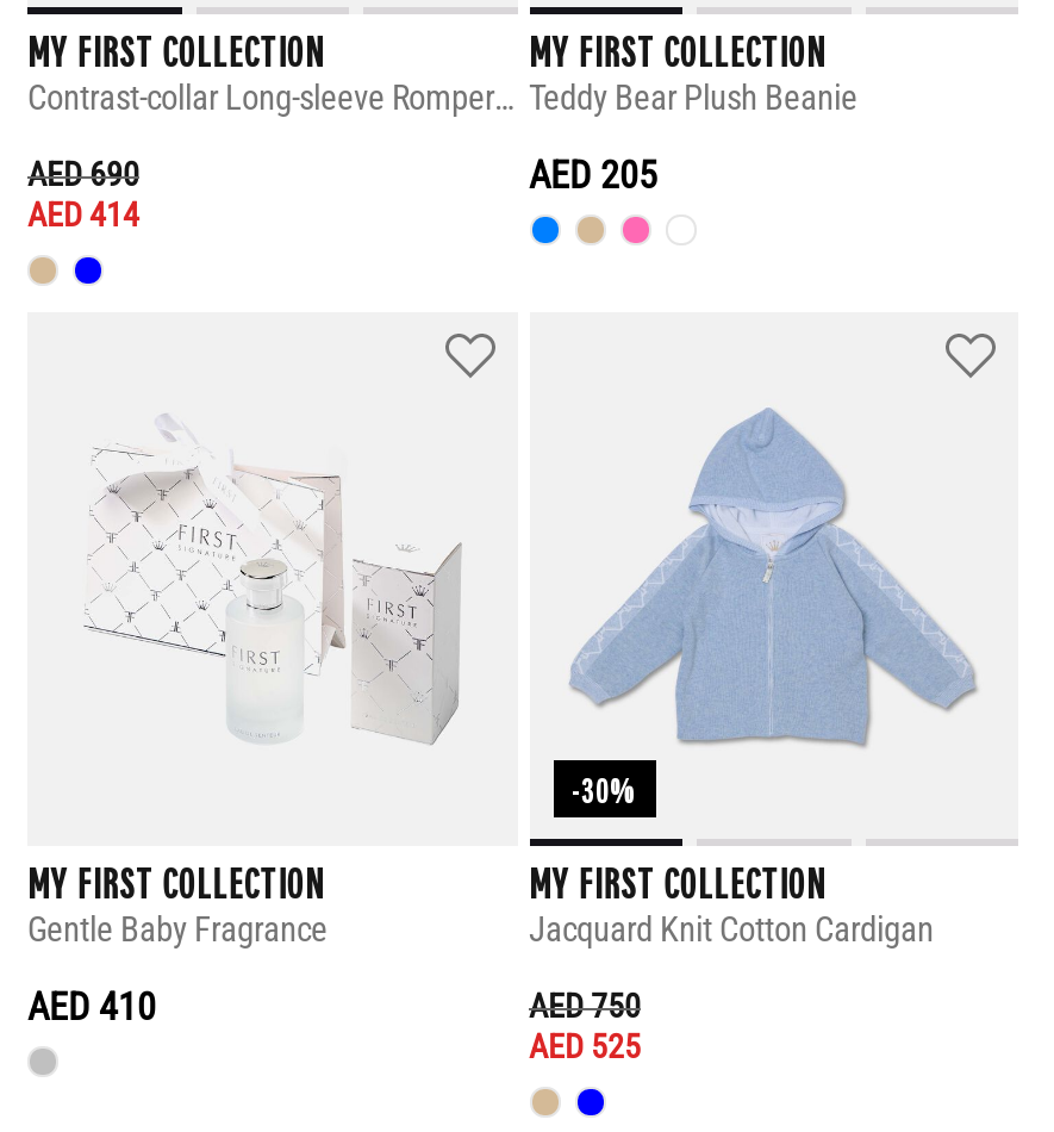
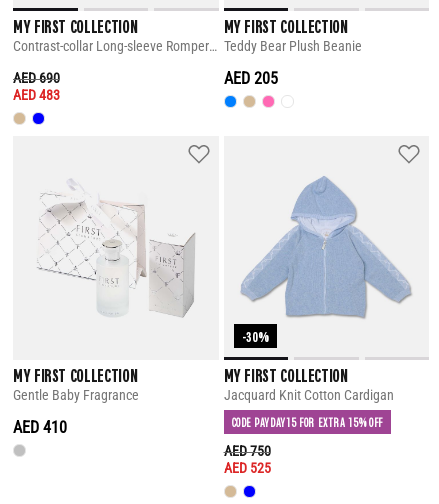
[27,196,139,234] AED 414 -> [13,87,60,103] AED 483
none -> [231,413,383,430] CODE PAYDAY15 FOR EXTRA 15% OFF

